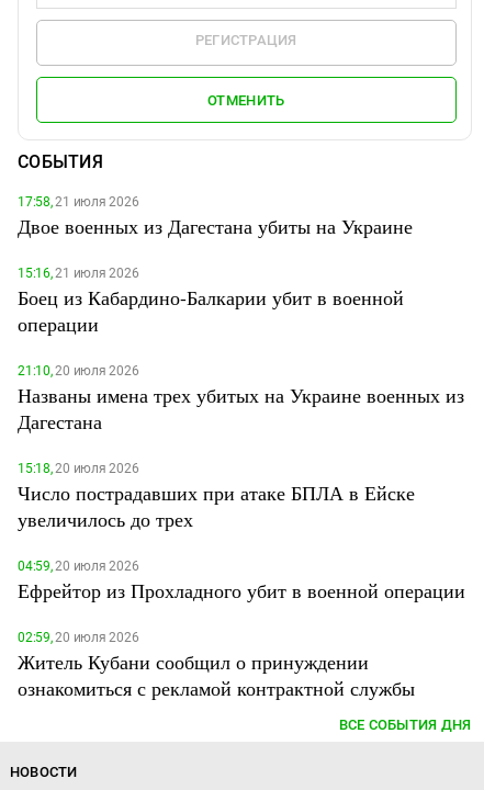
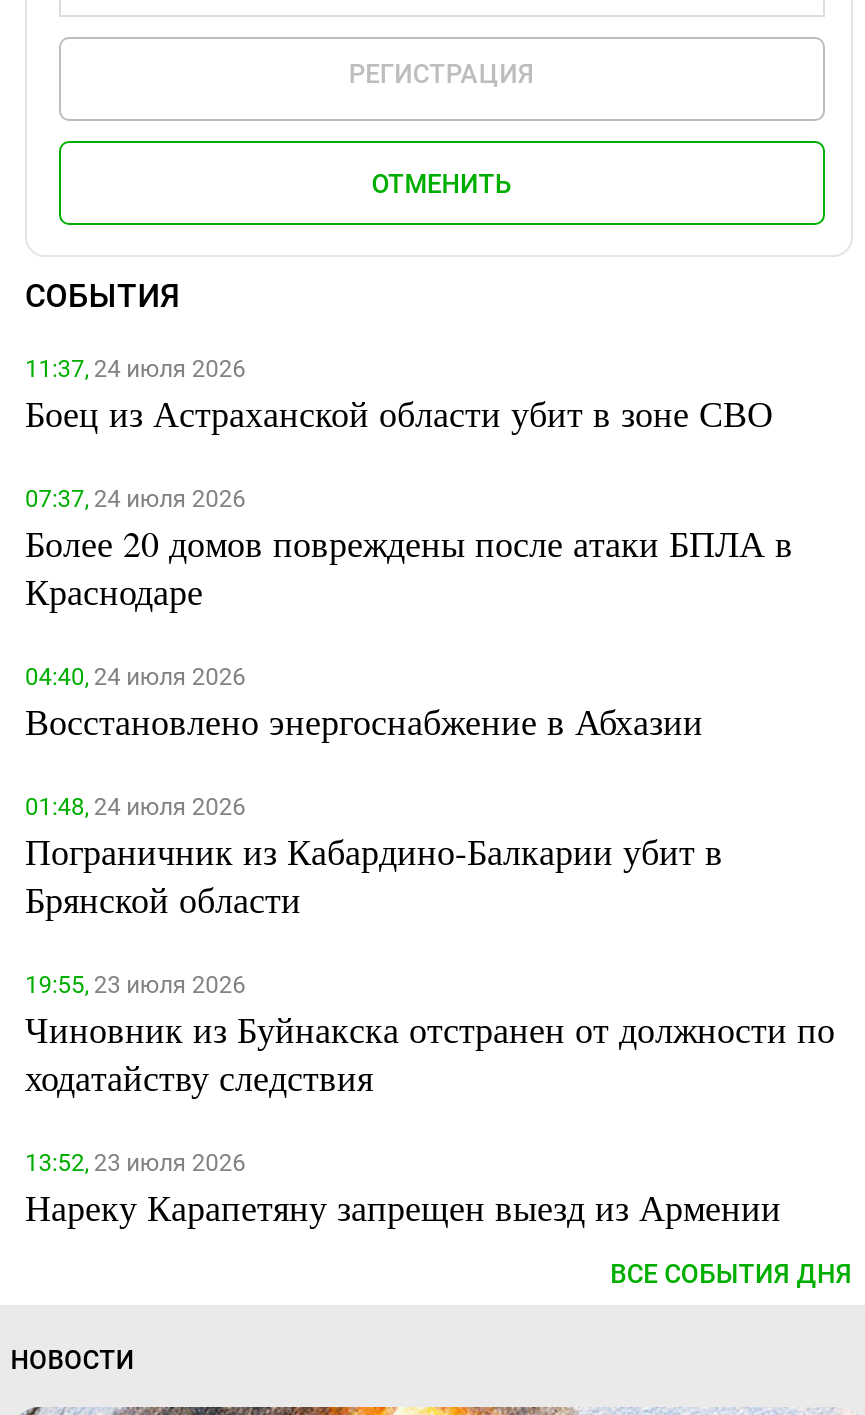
[18,194,413,239] 17:58, 21 июля 2026 | Двое военных из Дагестана убиты на Украине -> [25,355,773,437] 11:37, 24 июля 2026 | Боец из Астраханской области убит в зоне СВО
[18,266,404,337] 15:16, 21 июля 2026 | Боец из Кабардино-Балкарии убит в военной | операции -> [25,485,793,615] 07:37, 24 июля 2026 | Более 20 домов повреждены после атаки БПЛА в | Краснодаре
[18,363,464,435] 21:10, 20 июля 2026 | Названы имена трех убитых на Украине военных из | Дагестана -> [25,663,703,745] 04:40, 24 июля 2026 | Восстановлено энергоснабжение в Абхазии
[18,461,415,532] 15:18, 20 июля 2026 | Число пострадавших при атаке БПЛА в Ейске | увеличилось до трех -> [25,793,723,923] 01:48, 24 июля 2026 | Пограничник из Кабардино-Балкарии убит в | Брянской области
[18,558,465,603] 04:59, 20 июля 2026 | Ефрейтор из Прохладного убит в военной операции -> [25,971,835,1101] 19:55, 23 июля 2026 | Чиновник из Буйнакска отстранен от должности по | ходатайству следствия
[18,630,415,701] 02:59, 20 июля 2026 | Житель Кубани сообщил о принуждении | ознакомиться с рекламой контрактной службы -> [25,1149,781,1231] 13:52, 23 июля 2026 | Нареку Карапетяну запрещен выезд из Армении

